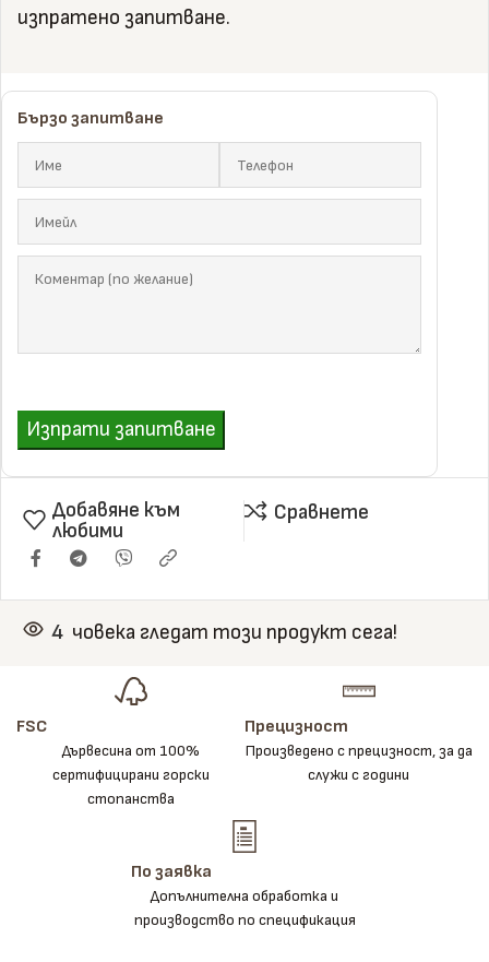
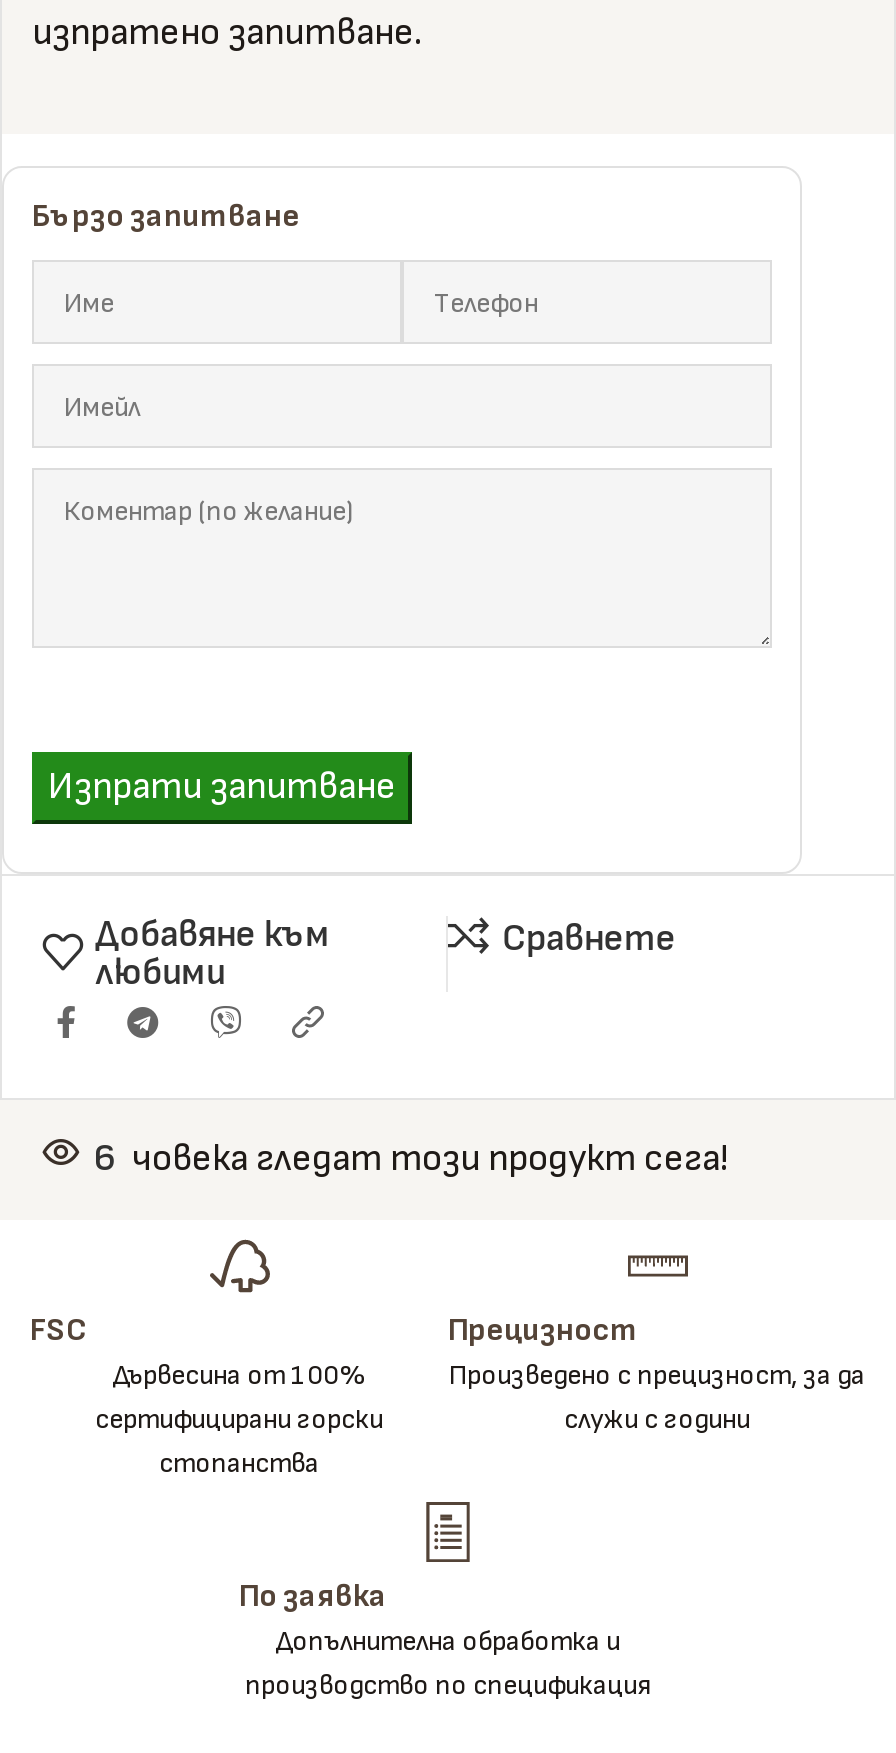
[51,621,397,646] 4 човека гледат този продукт сега! -> [94,1137,728,1183] 6 човека гледат този продукт сега!

